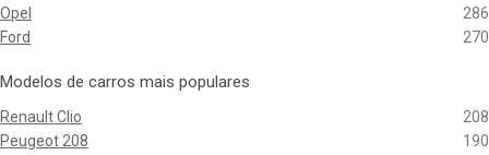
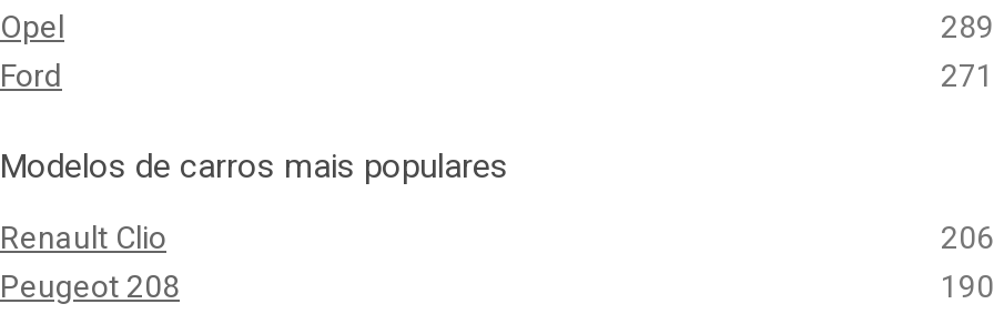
[463,4,489,22] 286 -> [941,9,994,44] 289
[463,28,489,46] 270 -> [941,58,994,93] 271
[463,108,489,126] 208 -> [941,220,994,255] 206

